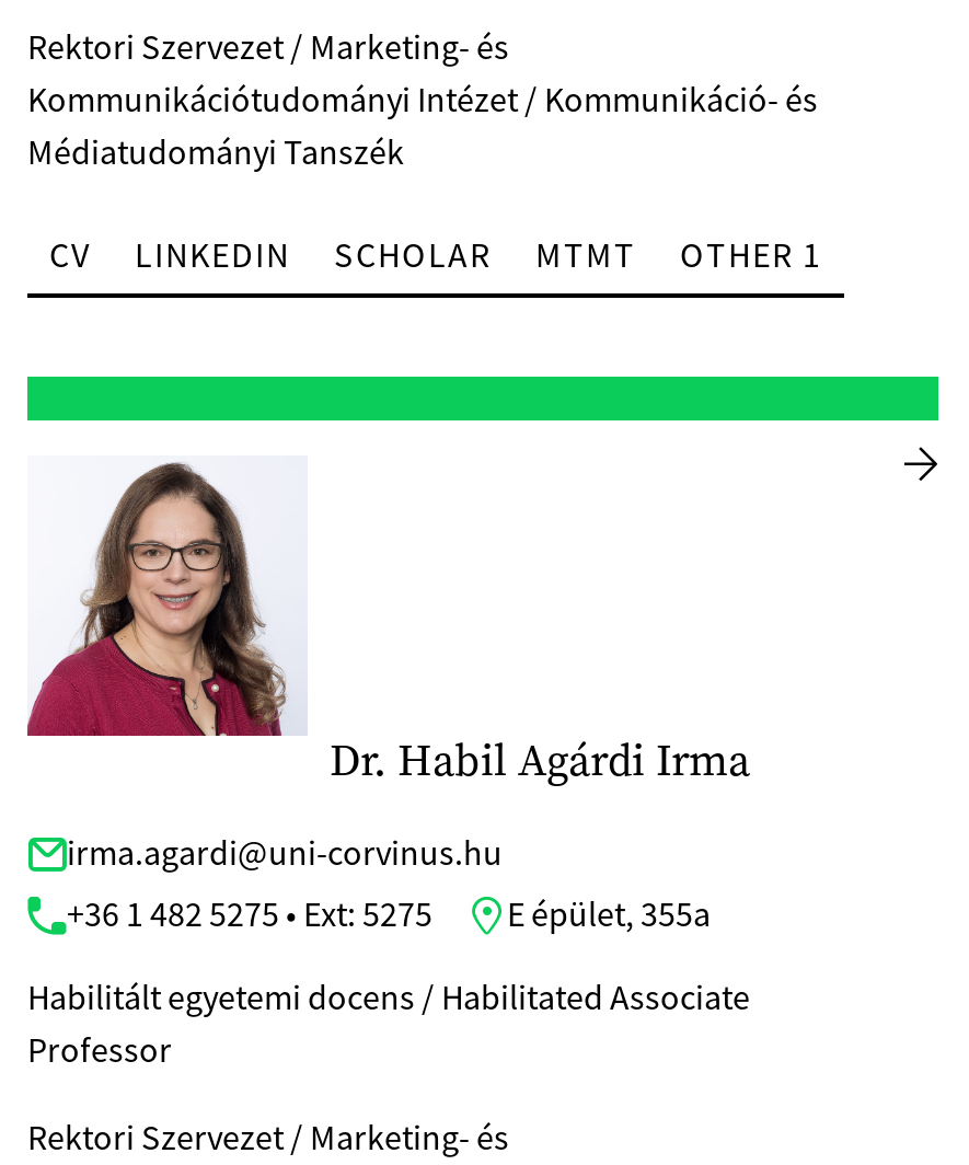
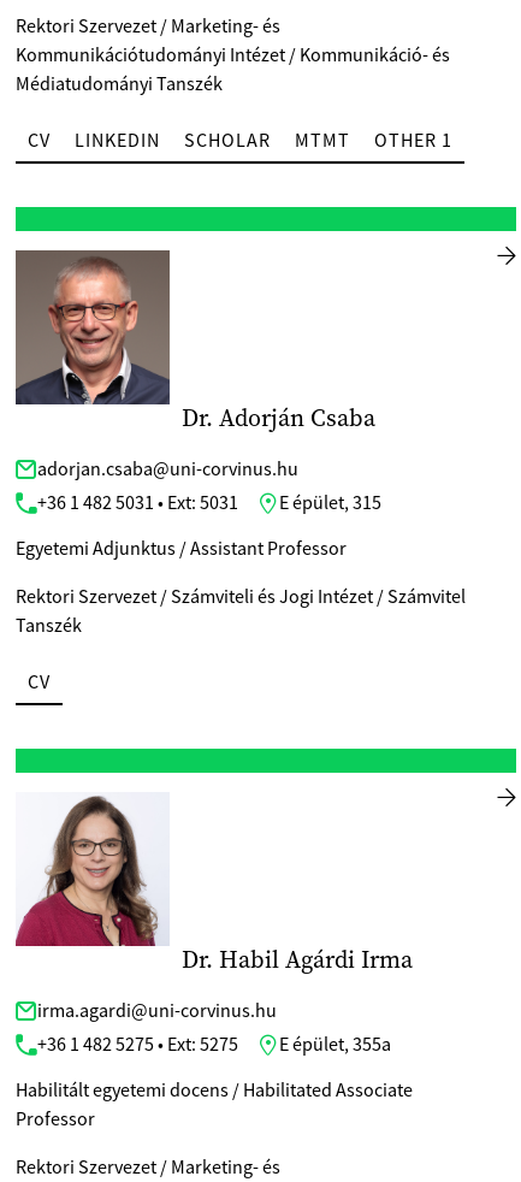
none -> [14,249,466,695] [image] | Dr. Adorján Csaba | adorjan.csaba@uni-corvinus.hu | +36 1 482 5031 • Ext: 5031 | E épület, 315 | Egyetemi Adjunktus / Assistant Professor | Rektori Szervezet / Számviteli és Jogi Intézet / Számvitel | Tanszék | CV

